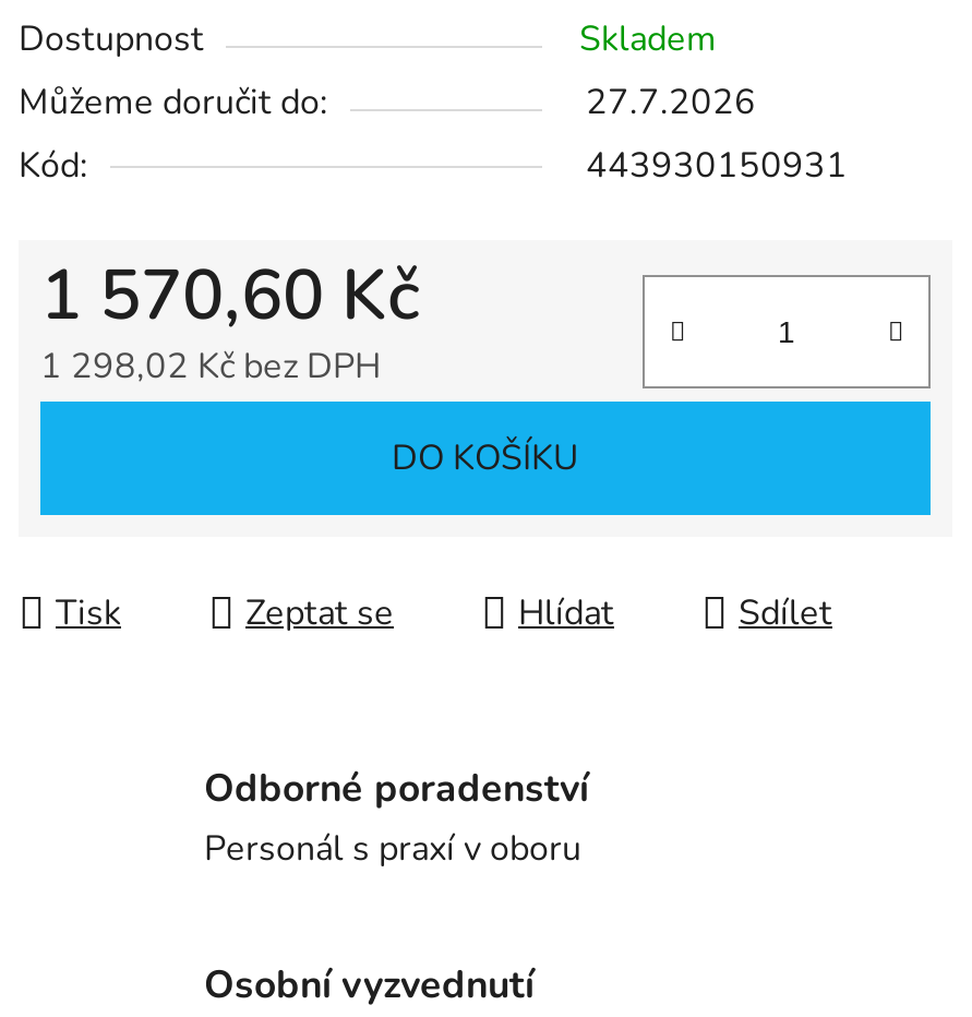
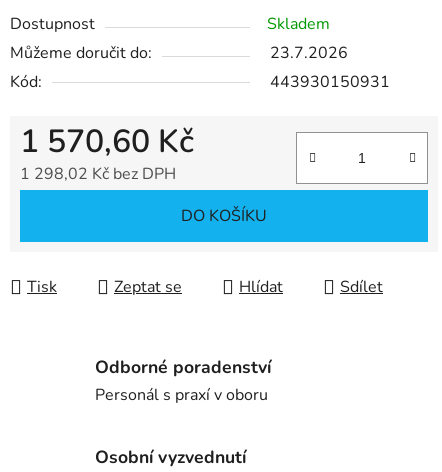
[586,79,756,127] 27.7.2026 -> [270,42,348,64] 23.7.2026

